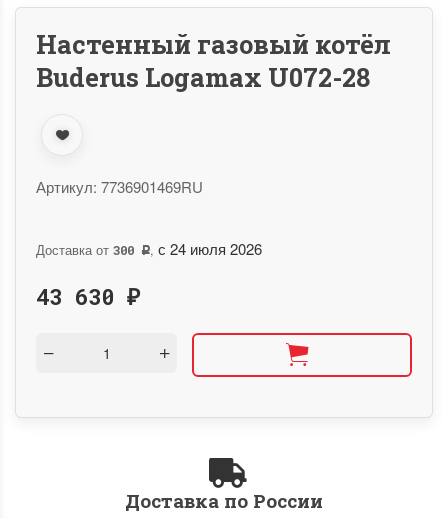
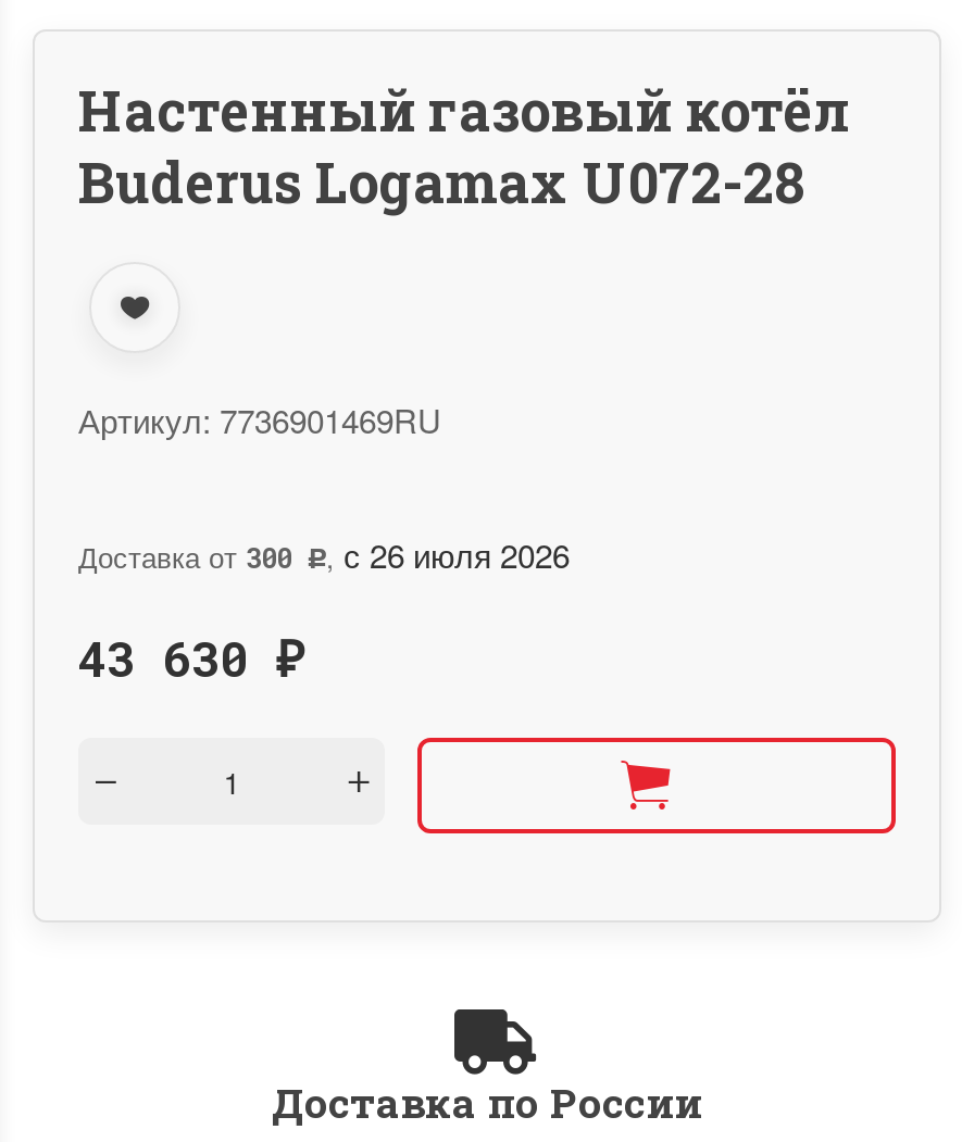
[36,238,262,259] Доставка от 300 Р, с 24 июля 2026 -> [78,531,570,577] Доставка от 300 Р, с 26 июля 2026

